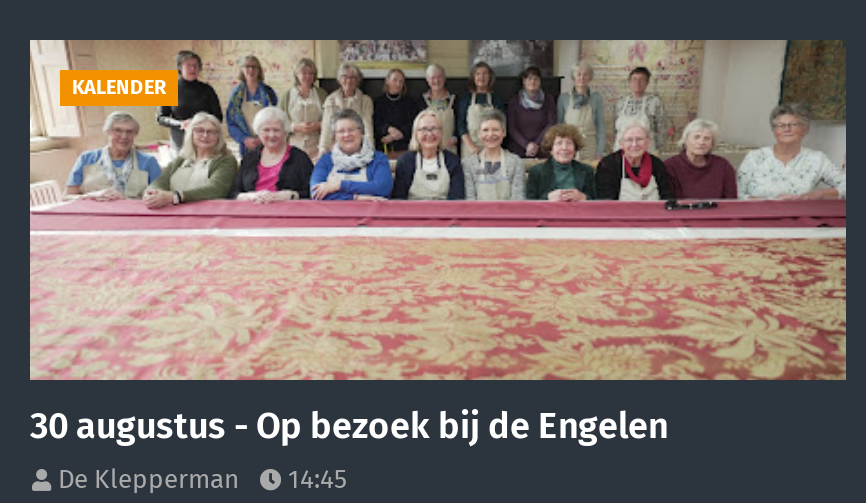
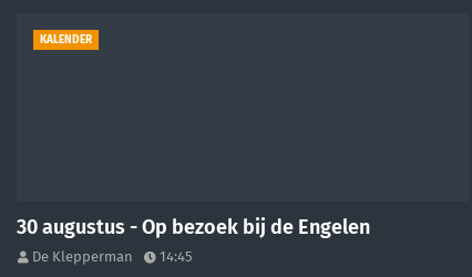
[28,38,848,382] [image] -> none

